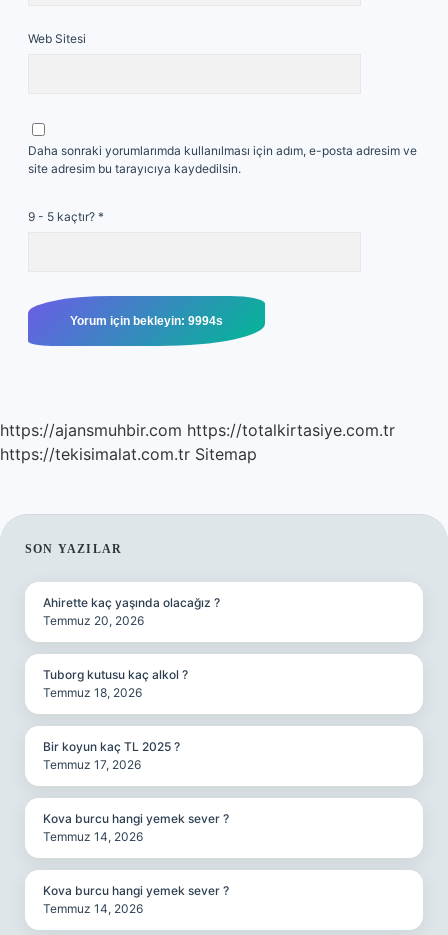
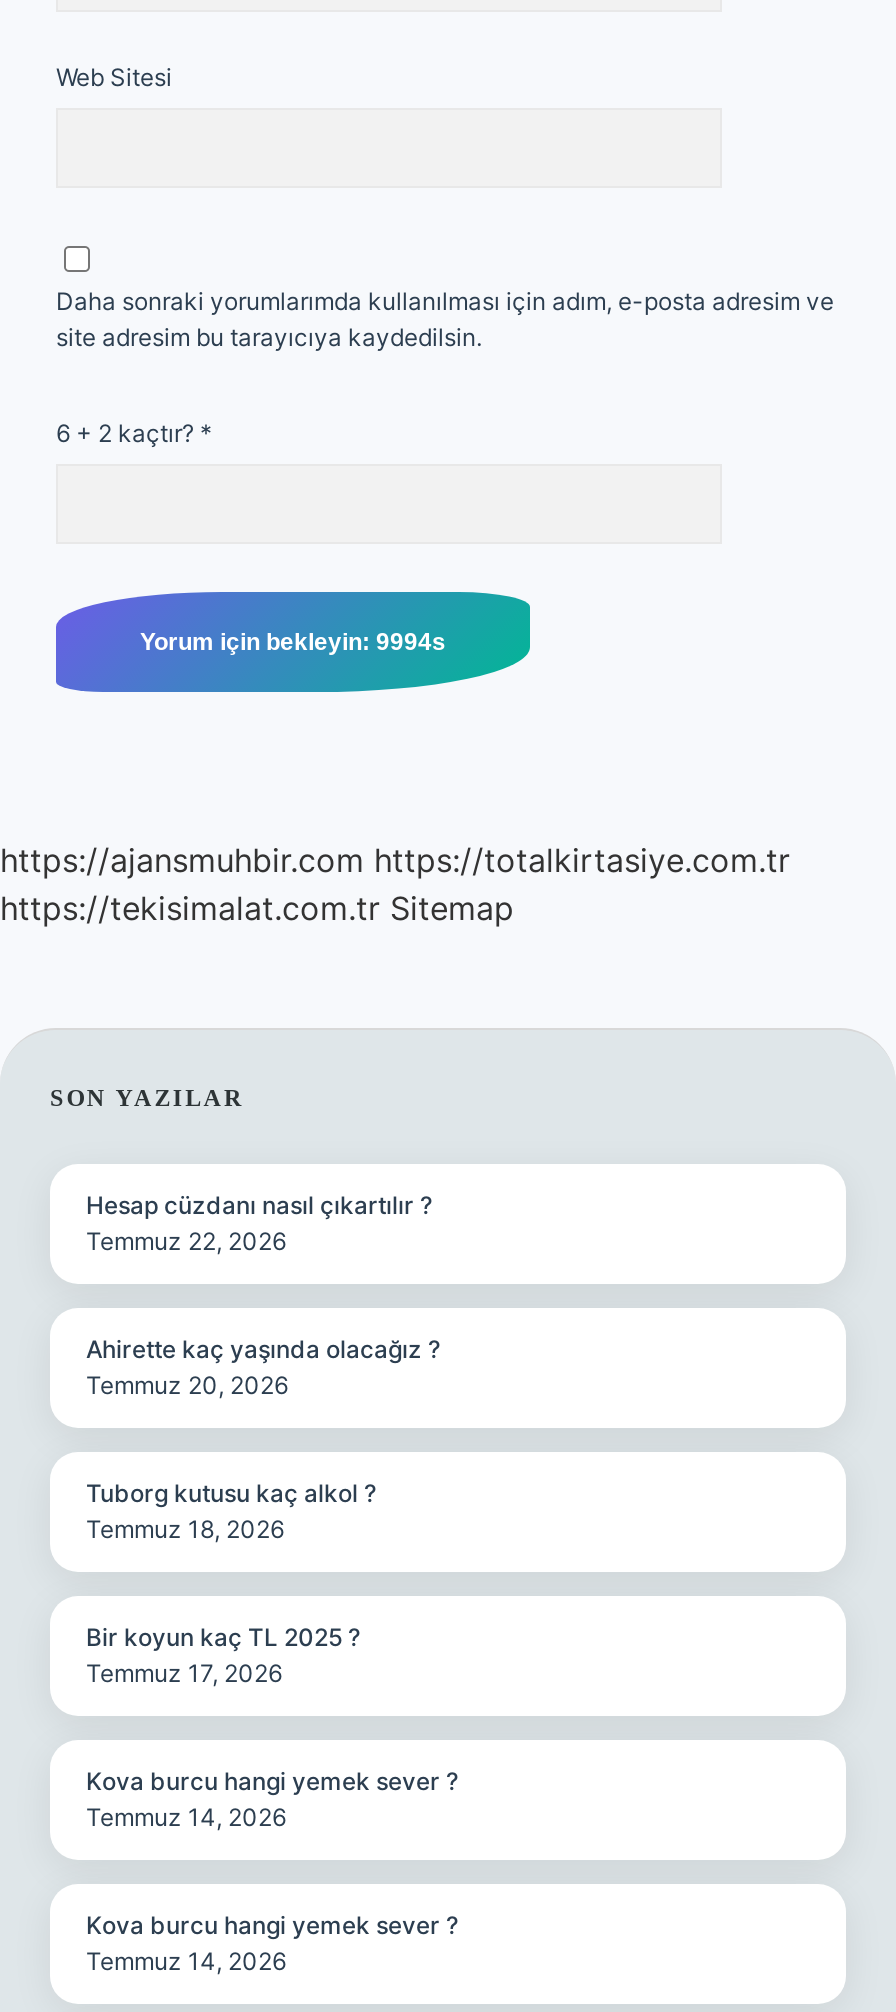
[28,209,104,224] 9 - 5 kaçtır? * -> [56,418,212,448] 6 + 2 kaçtır? *
none -> [86,1190,432,1256] Hesap cüzdanı nasıl çıkartılır ? | Temmuz 22, 2026

